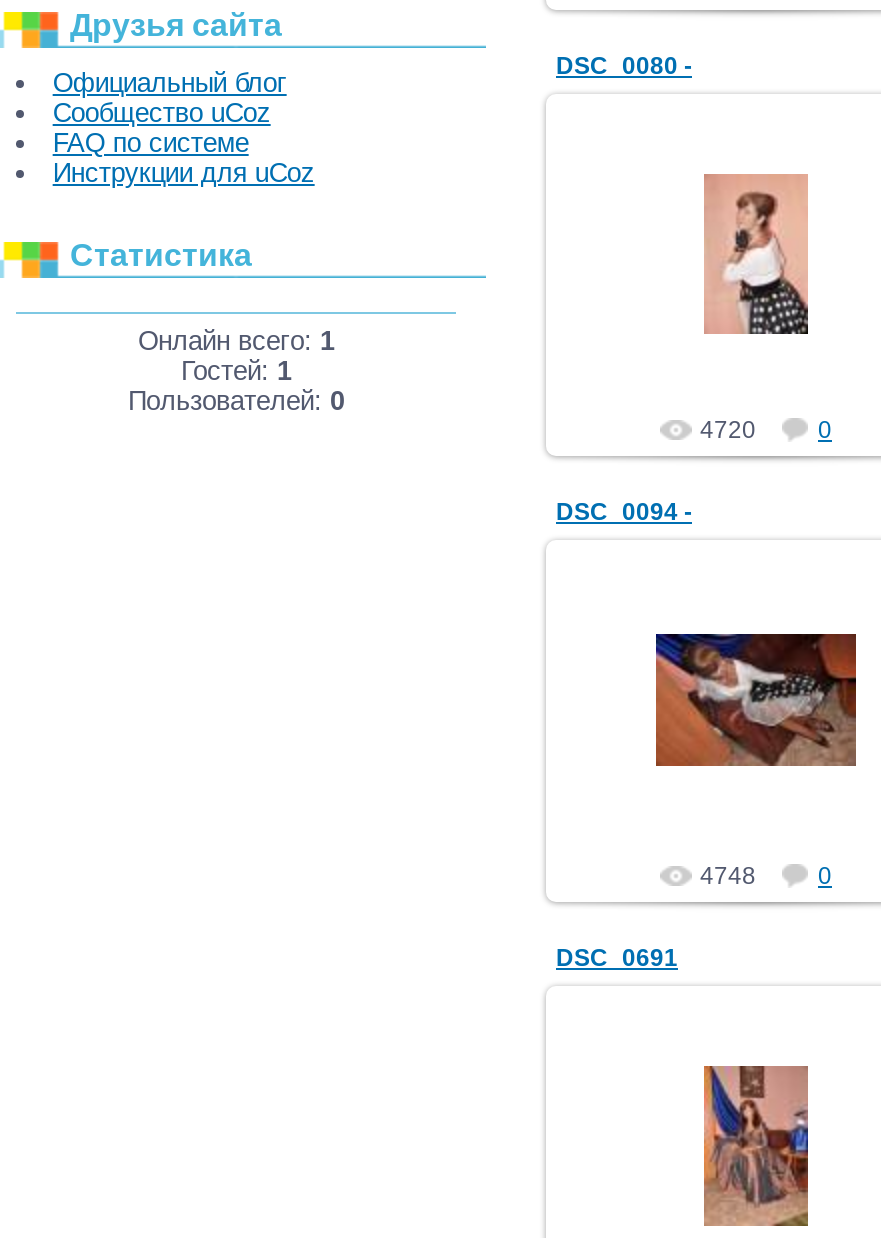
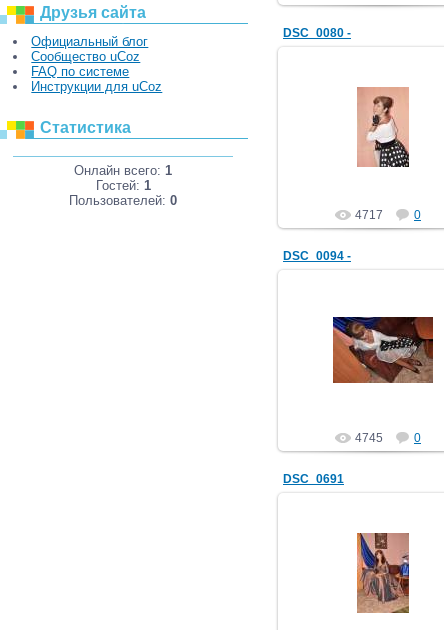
[700,416,756,444] 4720 -> [355,208,383,222] 4717
[700,862,756,890] 4748 -> [355,431,383,445] 4745

